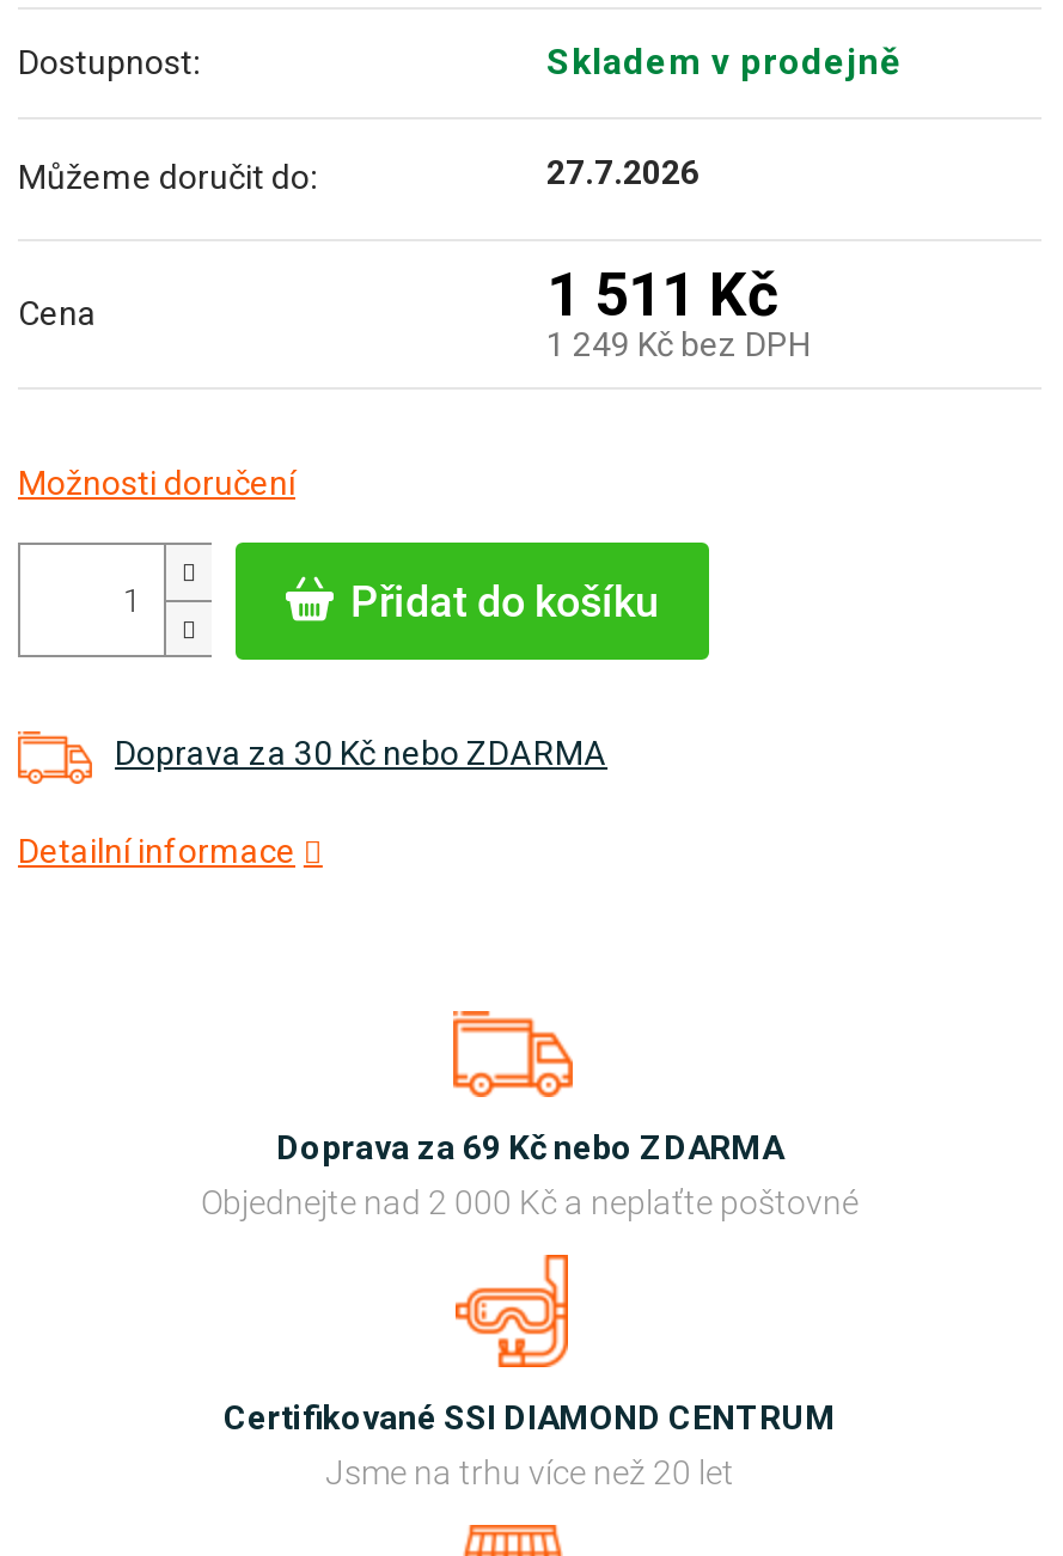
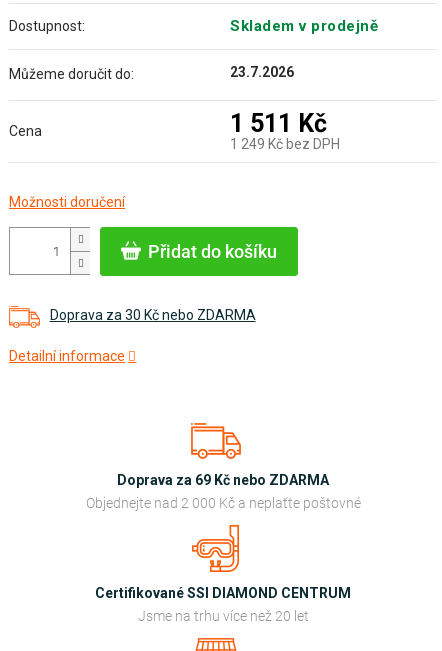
[546,152,699,191] 27.7.2026 -> [230,64,294,80] 23.7.2026

